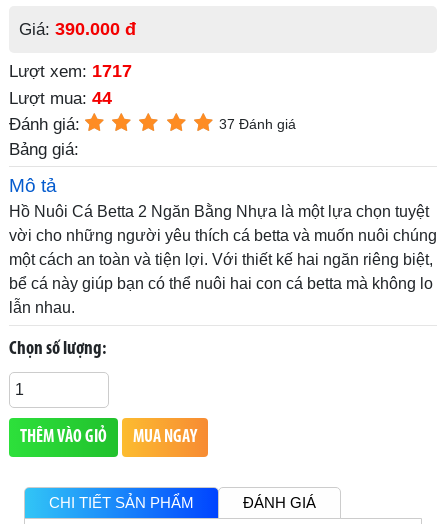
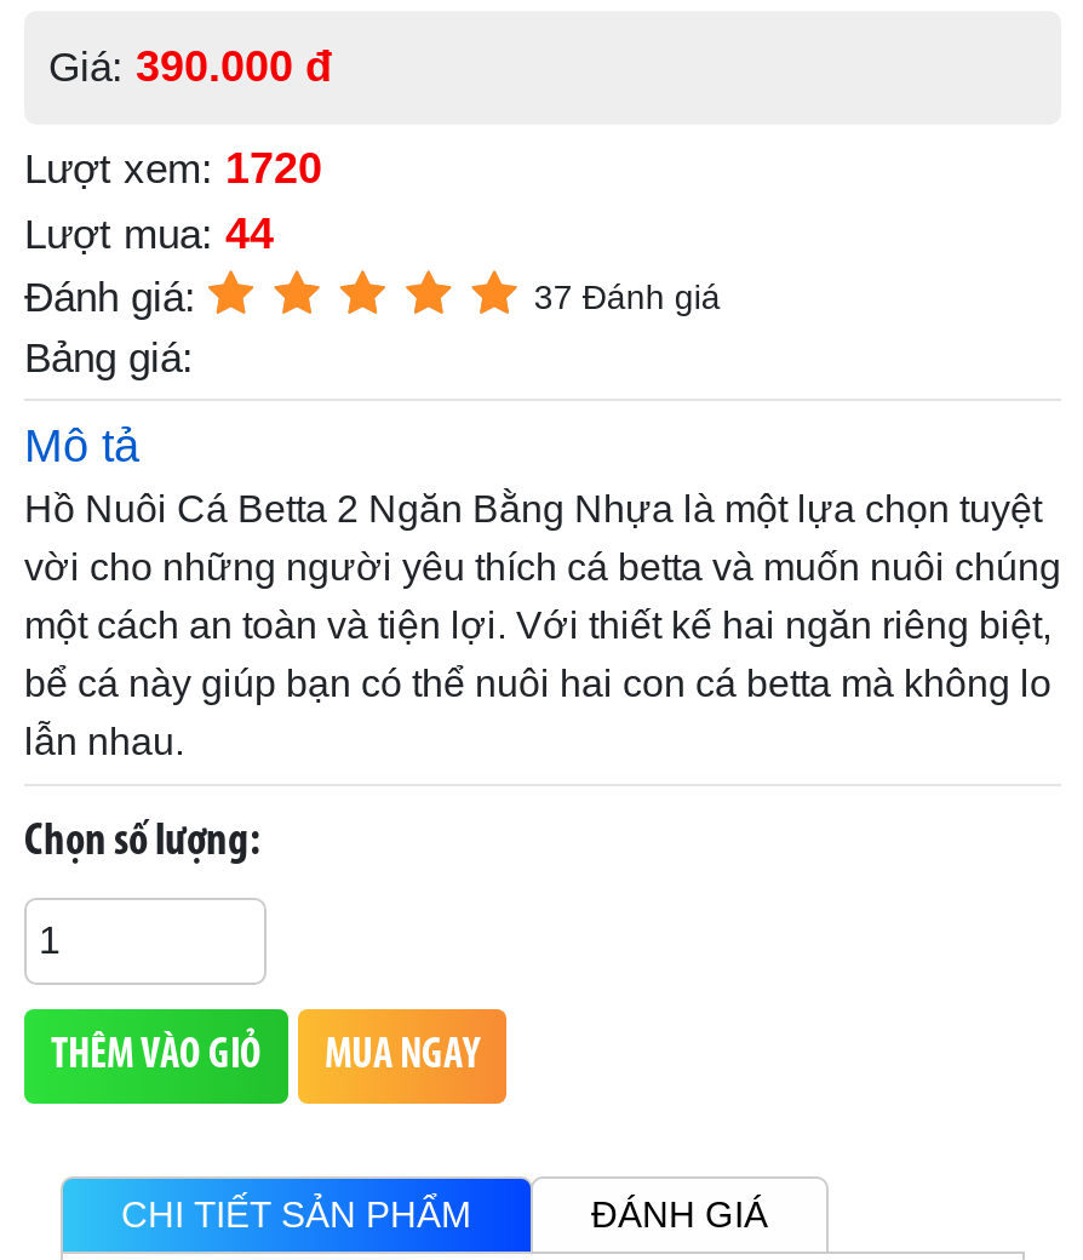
[9,61,132,81] Lượt xem: 1717 -> [24,144,322,192] Lượt xem: 1720

